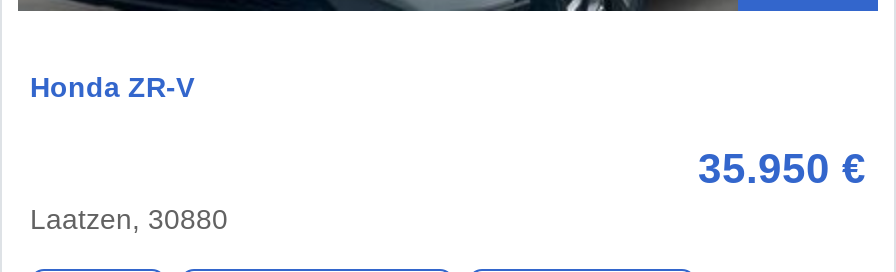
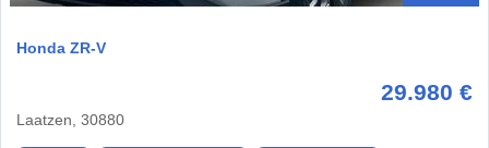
[698,146,866,192] 35.950 € -> [381,79,473,104] 29.980 €

